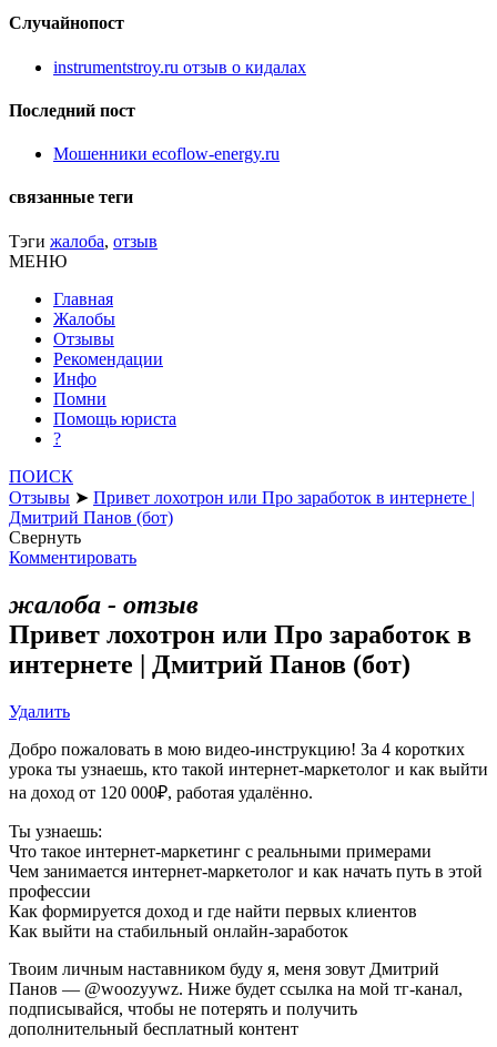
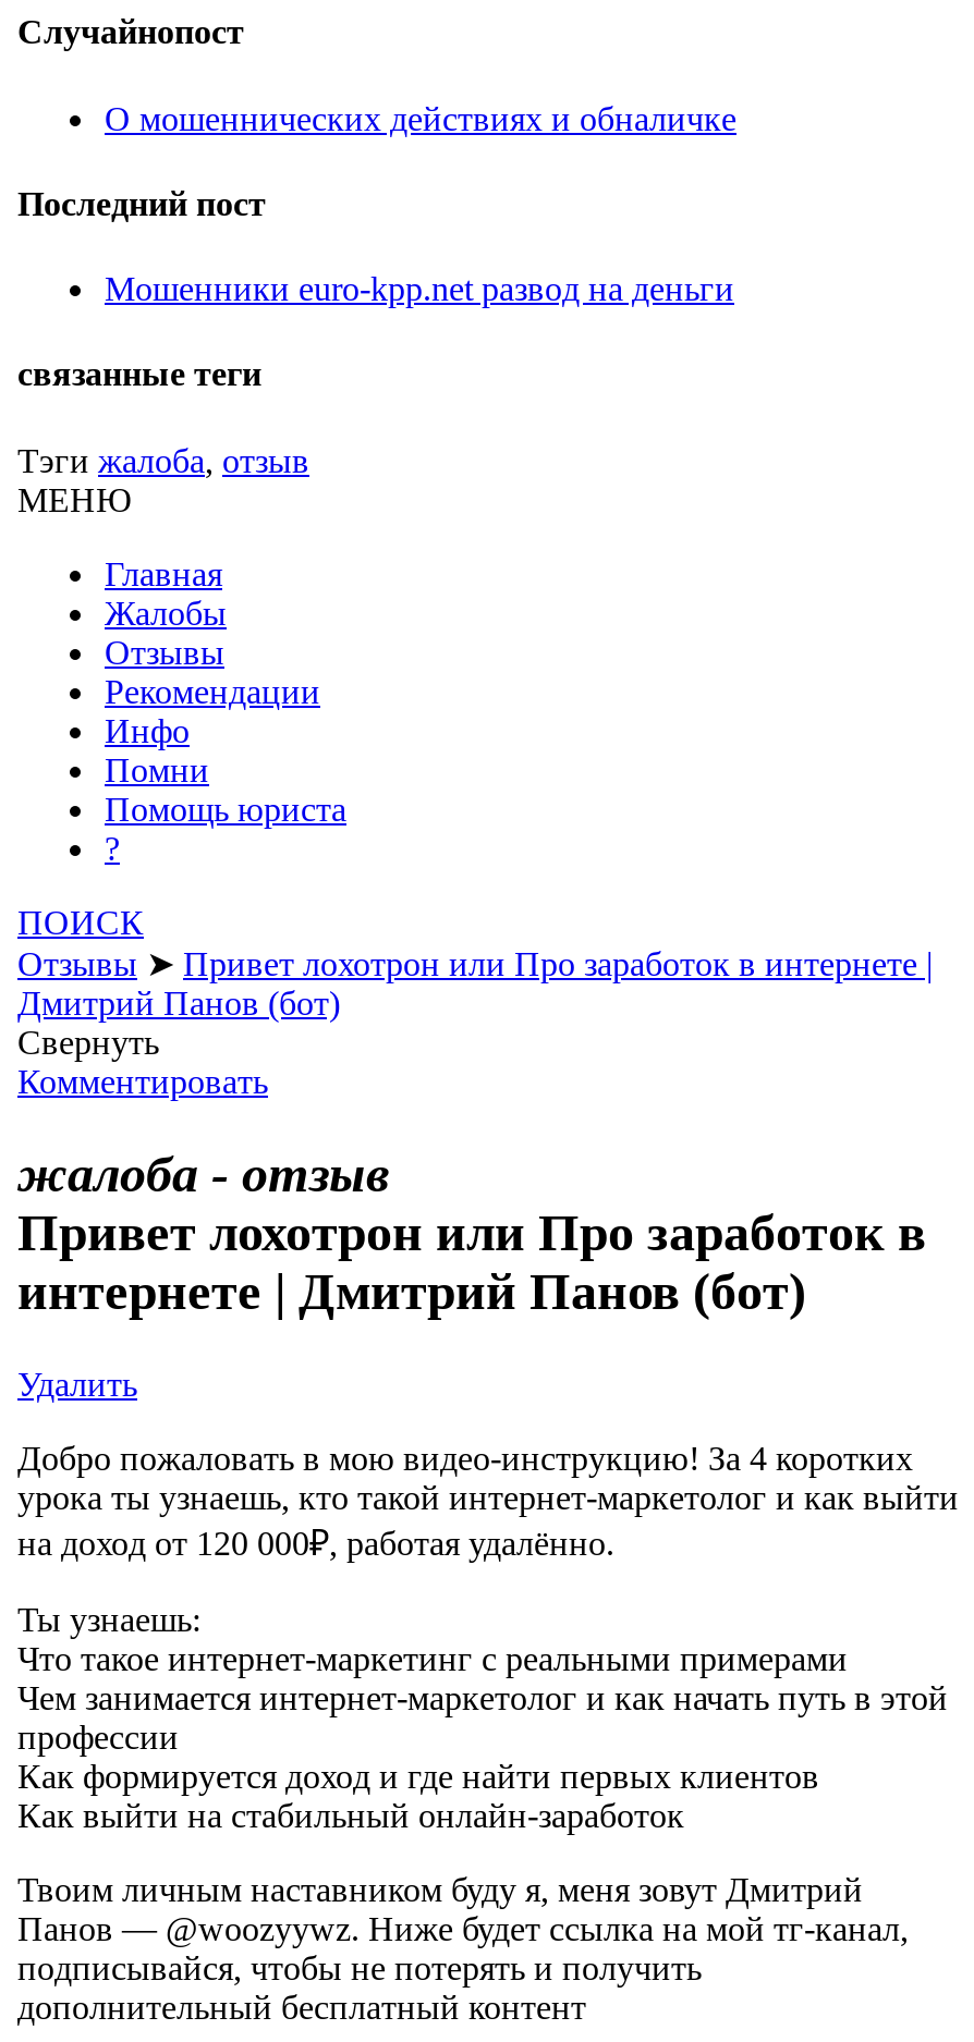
[53,57,306,76] instrumentstroy.ru отзыв о кидалах -> [105,100,736,137] О мошеннических действиях и обналичке
[53,144,280,163] Мошенники ecoflow-energy.ru -> [105,271,734,308] Мошенники euro-kpp.net развод на деньги

